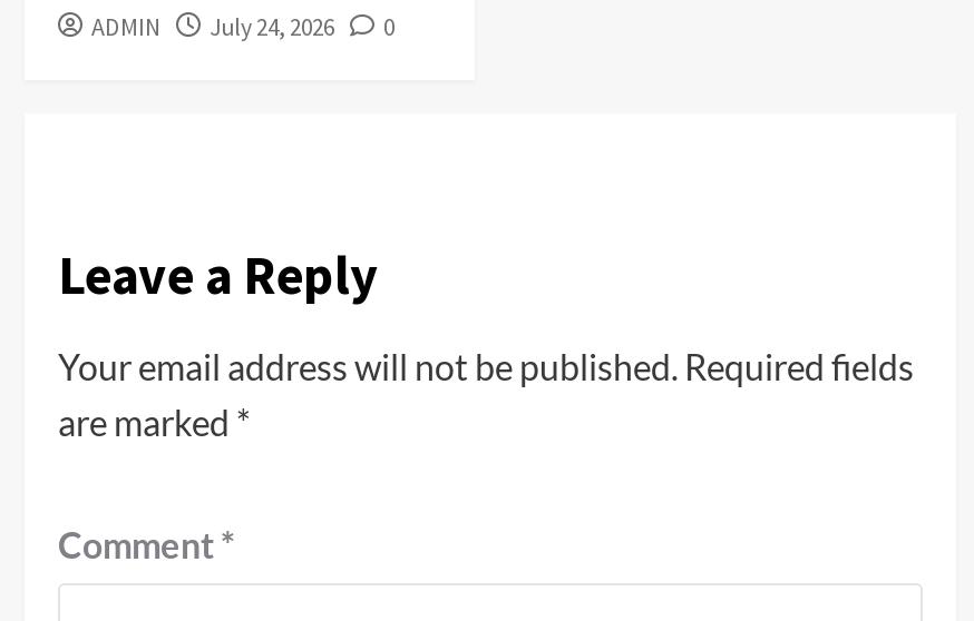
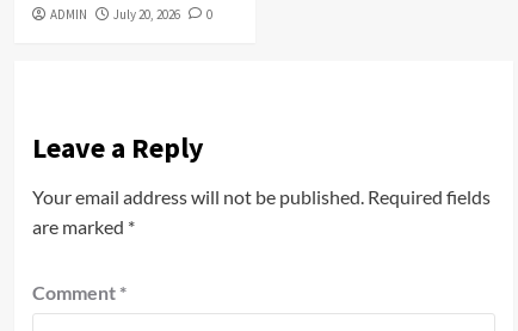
[91,10,395,41] ADMIN July 24, 2026 0 -> [50,5,212,22] ADMIN July 20, 2026 0

